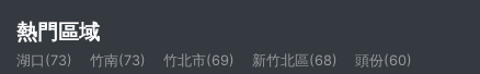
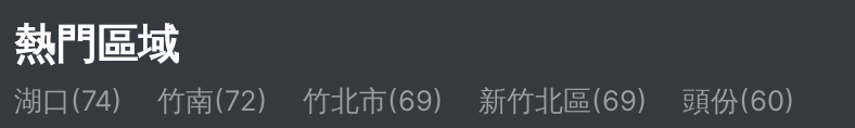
[16,52,72,69] 湖口(73) -> [14,85,123,117] 湖口(74)
[90,52,146,69] 竹南(73) -> [157,85,268,117] 竹南(72)
[252,52,338,69] 新竹北區(68) -> [478,85,648,117] 新竹北區(69)

